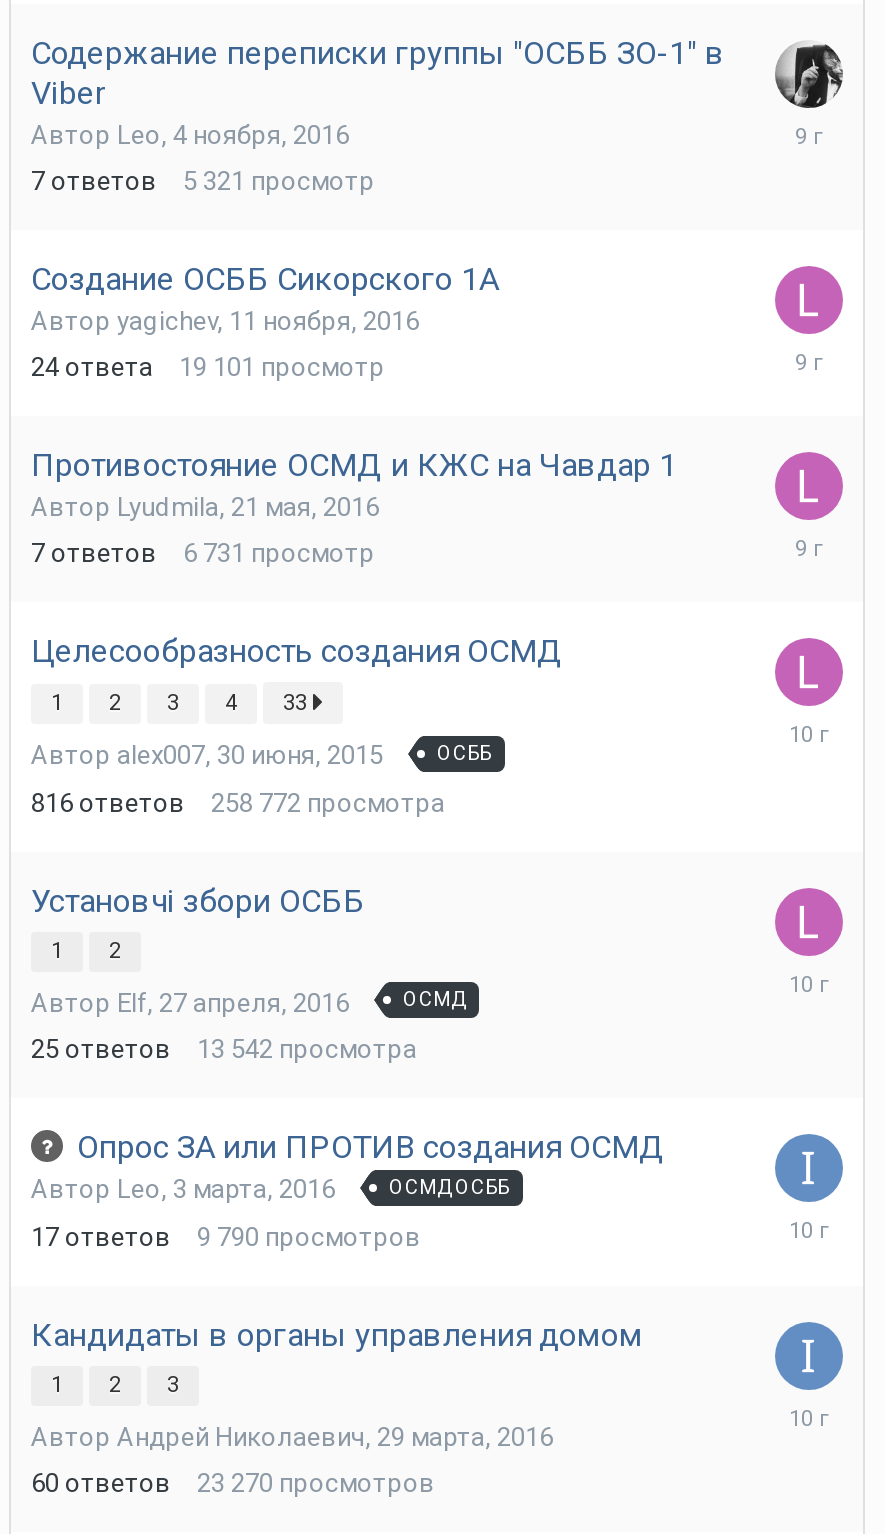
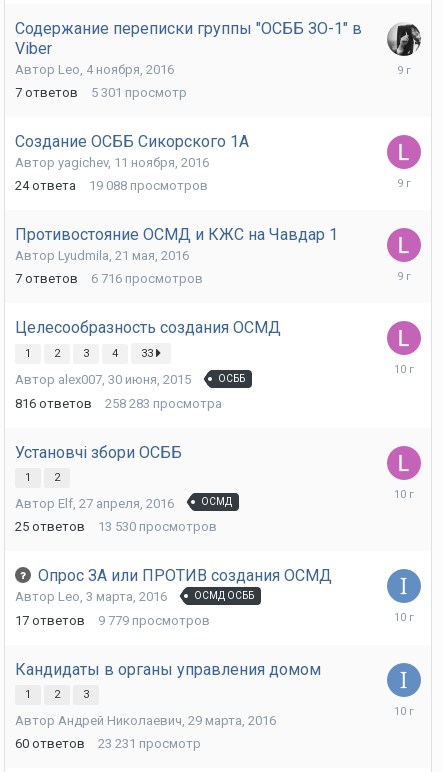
[31,166,375,196] 7 ответов 5 321 просмотр -> [15,85,187,100] 7 ответов 5 301 просмотр
[31,352,385,382] 24 ответа 19 101 просмотр -> [15,178,208,193] 24 ответа 19 088 просмотров
[31,538,375,568] 7 ответов 6 731 просмотр -> [15,271,203,286] 7 ответов 6 716 просмотров
[31,787,445,817] 816 ответов 258 772 просмотра -> [15,396,222,411] 816 ответов 258 283 просмотра
[31,1035,417,1065] 25 ответов 13 542 просмотра -> [15,519,217,534] 25 ответов 13 530 просмотров
[31,1222,421,1252] 17 ответов 9 790 просмотров -> [15,613,210,628] 17 ответов 9 779 просмотров
[31,1468,435,1498] 60 ответов 23 270 просмотров -> [15,736,201,751] 60 ответов 23 231 просмотр

